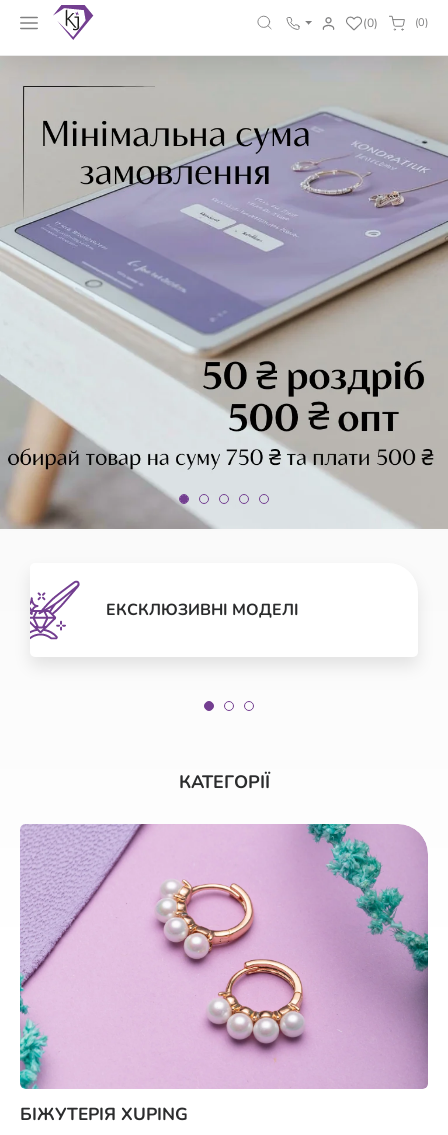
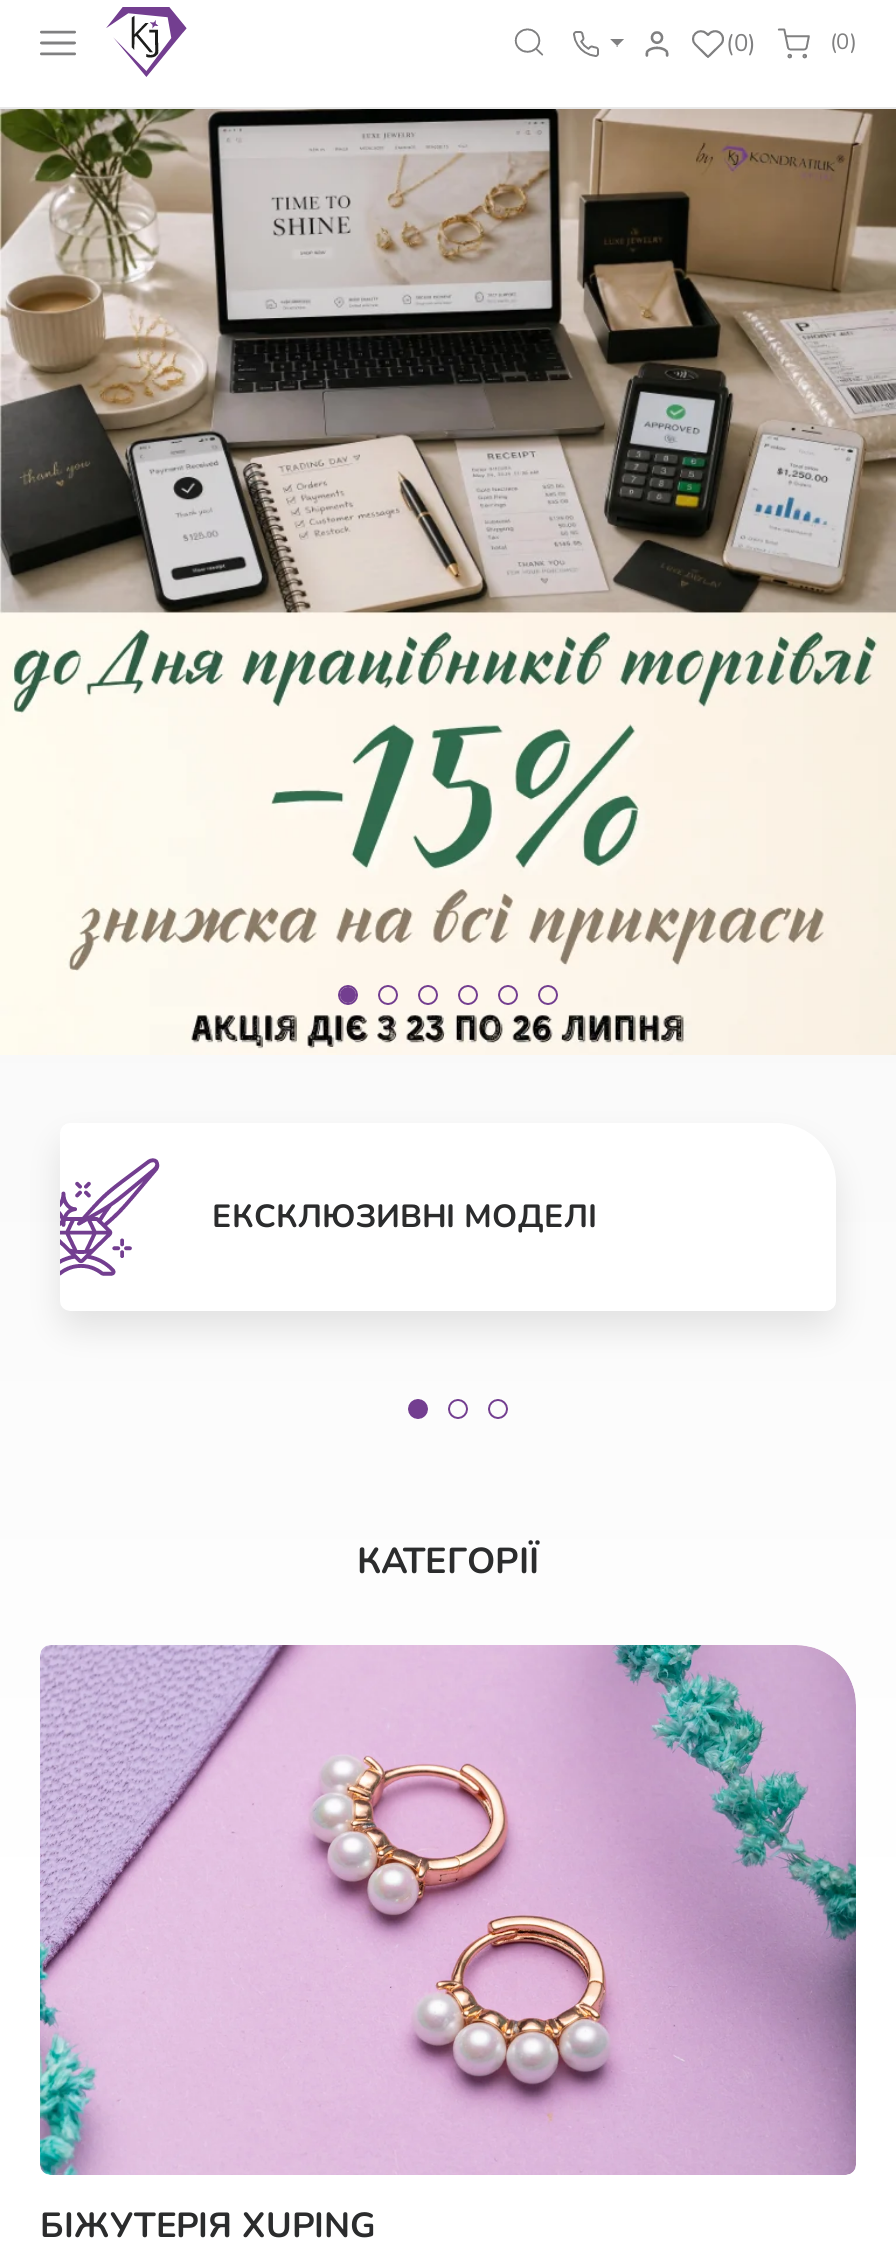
[3,57,445,530] [image] -> [6,109,890,1055] [image]

